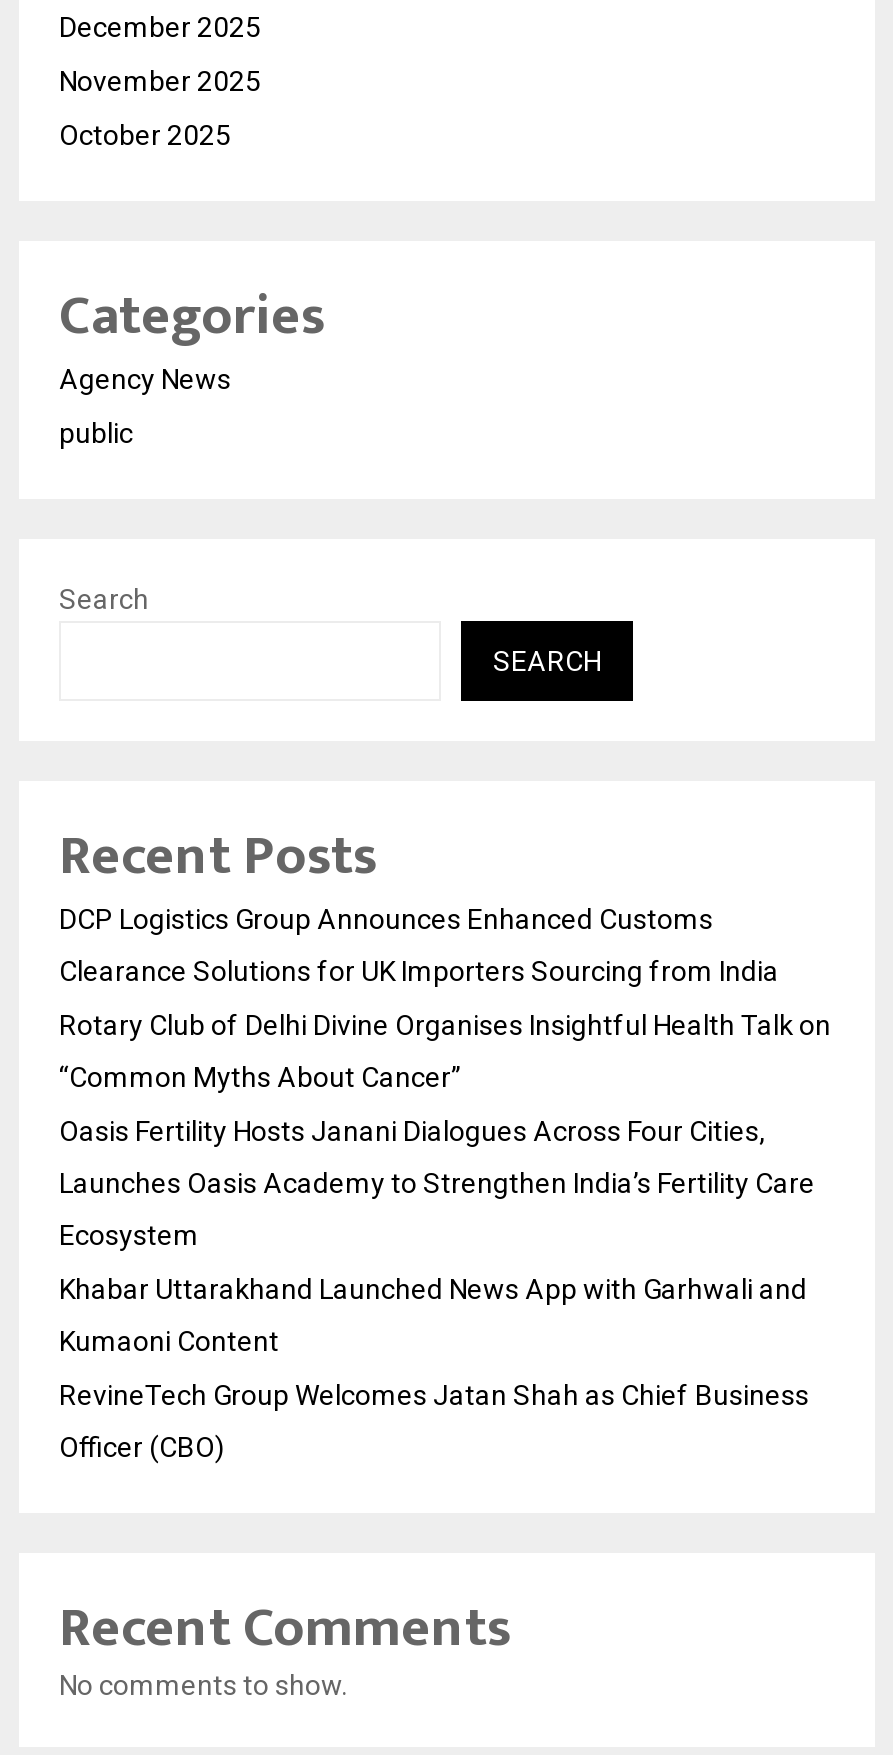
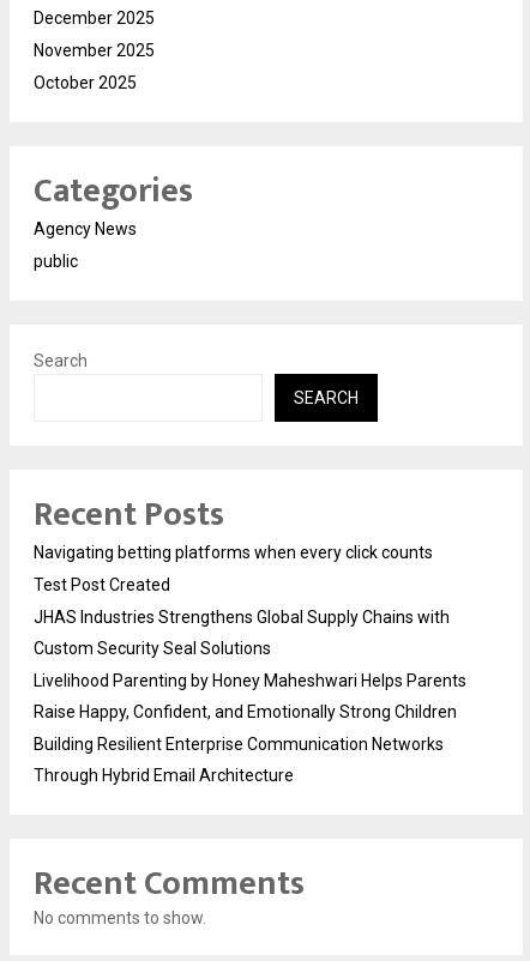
[59,904,831,1464] DCP Logistics Group Announces Enhanced Customs | Clearance Solutions for UK Importers Sourcing from India | Rotary Club of Delhi Divine Organises Insightful Health Talk on | “Common Myths About Cancer” | Oasis Fertility Hosts Janani Dialogues Across Four Cities, | Launches Oasis Academy to Strengthen India’s Fertility Care | Ecosystem | Khabar Uttarakhand Launched News App with Garhwali and | Kumaoni Content | RevineTech Group Welcomes Jatan Shah as Chief Business | Officer (CBO) -> [34,543,466,785] Navigating betting platforms when every click counts | Test Post Created | JHAS Industries Strengthens Global Supply Chains with | Custom Security Seal Solutions | Livelihood Parenting by Honey Maheshwari Helps Parents | Raise Happy, Confident, and Emotionally Strong Children | Building Resilient Enterprise Communication Networks | Through Hybrid Email Architecture

